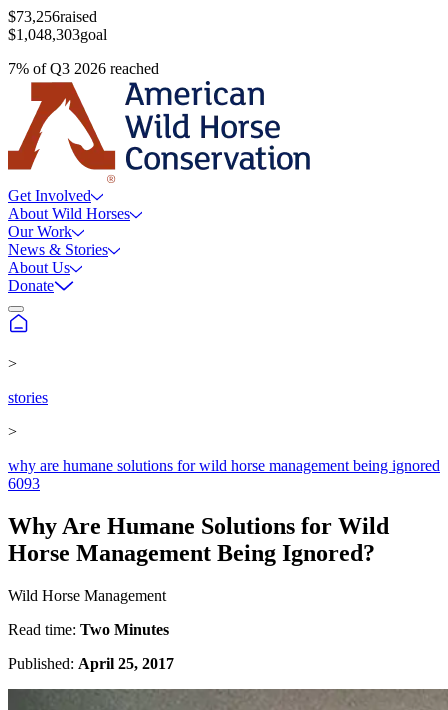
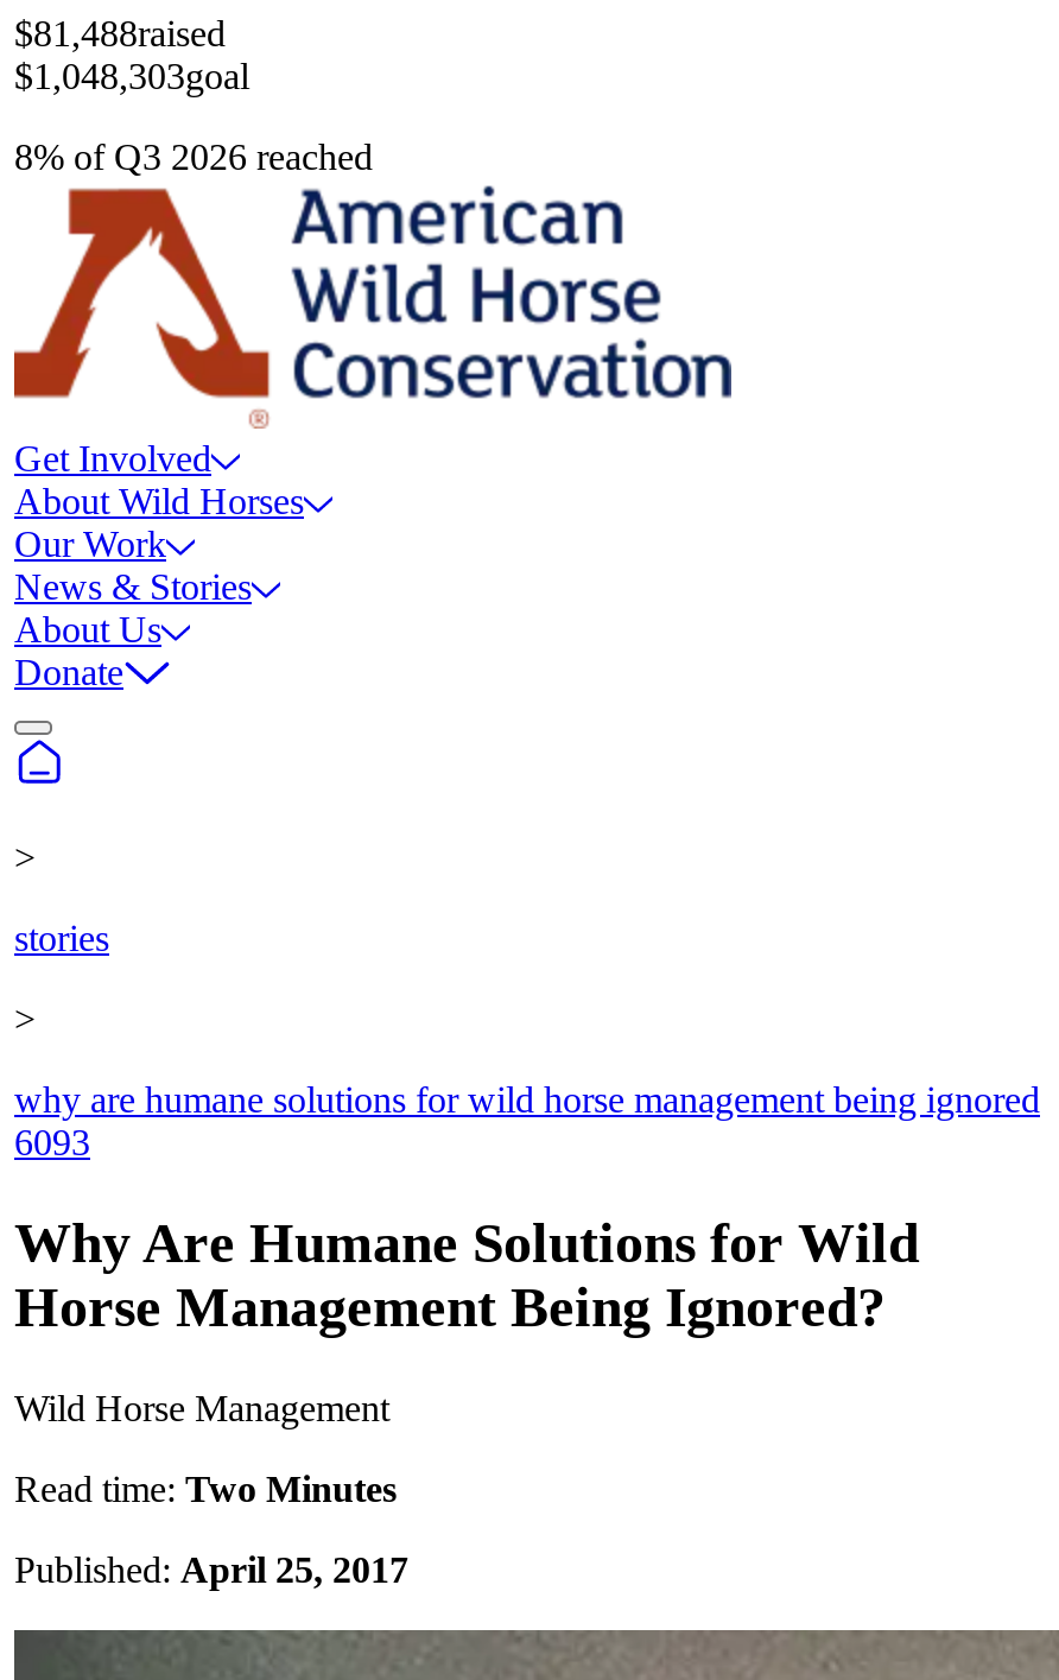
[8,8,97,25] $73,256raised -> [14,13,226,53] $81,488raised
[8,60,159,77] 7% of Q3 2026 reached -> [14,137,373,177] 8% of Q3 2026 reached

